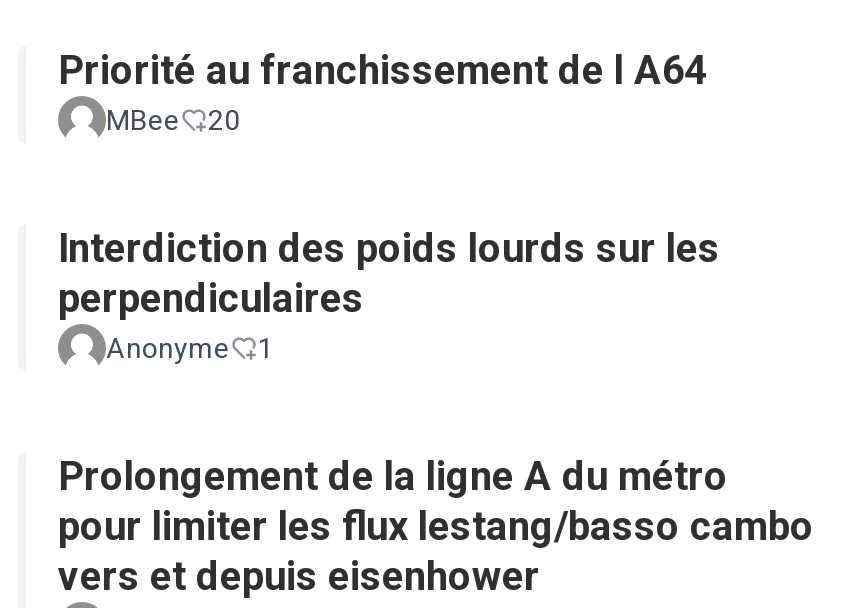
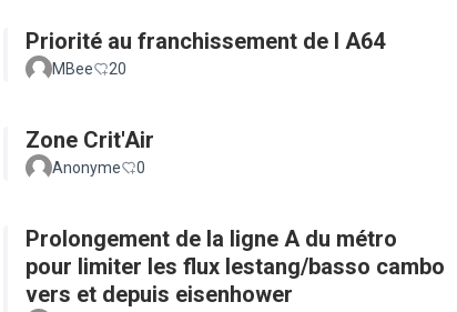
[58,224,720,322] Interdiction des poids lourds sur les | perpendiculaires -> [26,127,154,153] Zone Crit'Air
[106,332,274,364] Anonyme 1 -> [52,159,145,177] Anonyme 0

